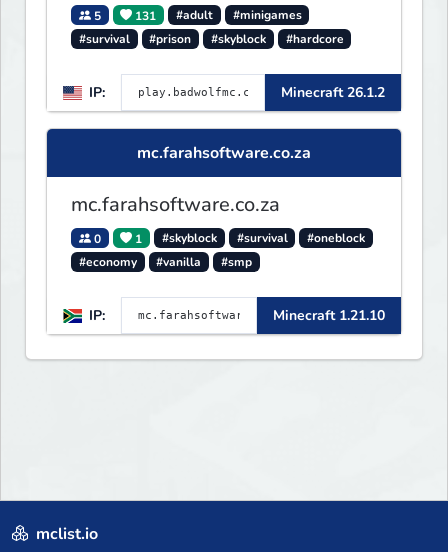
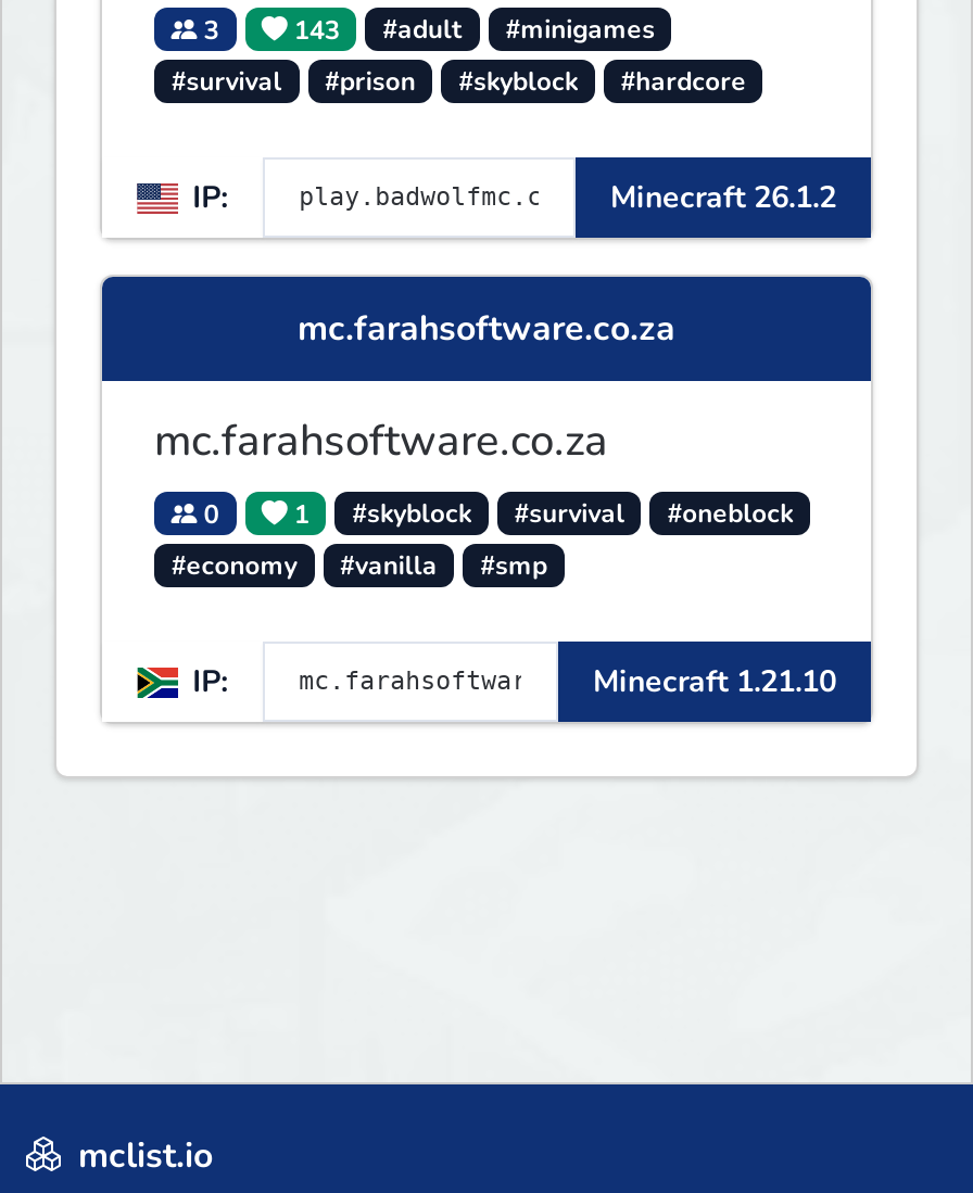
[91,7,101,23] 5 -> [197,12,219,47] 3
[132,7,156,23] 131 -> [288,12,340,47] 143

